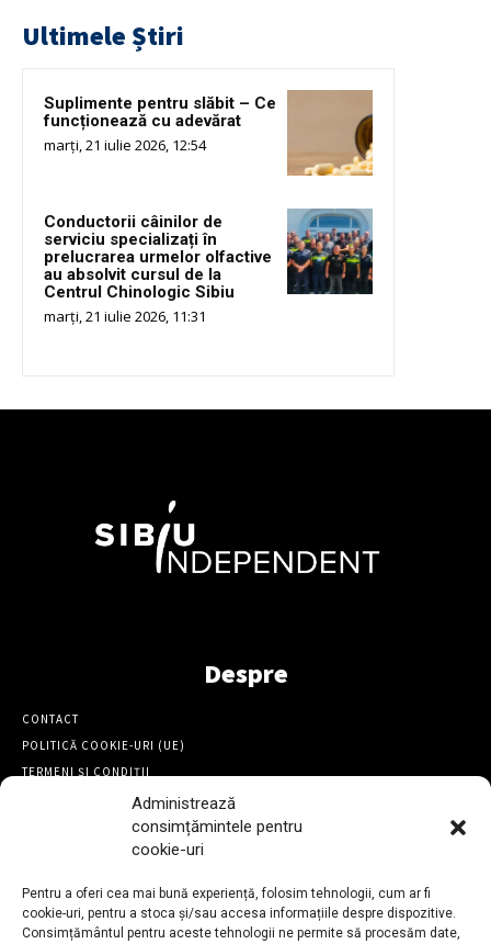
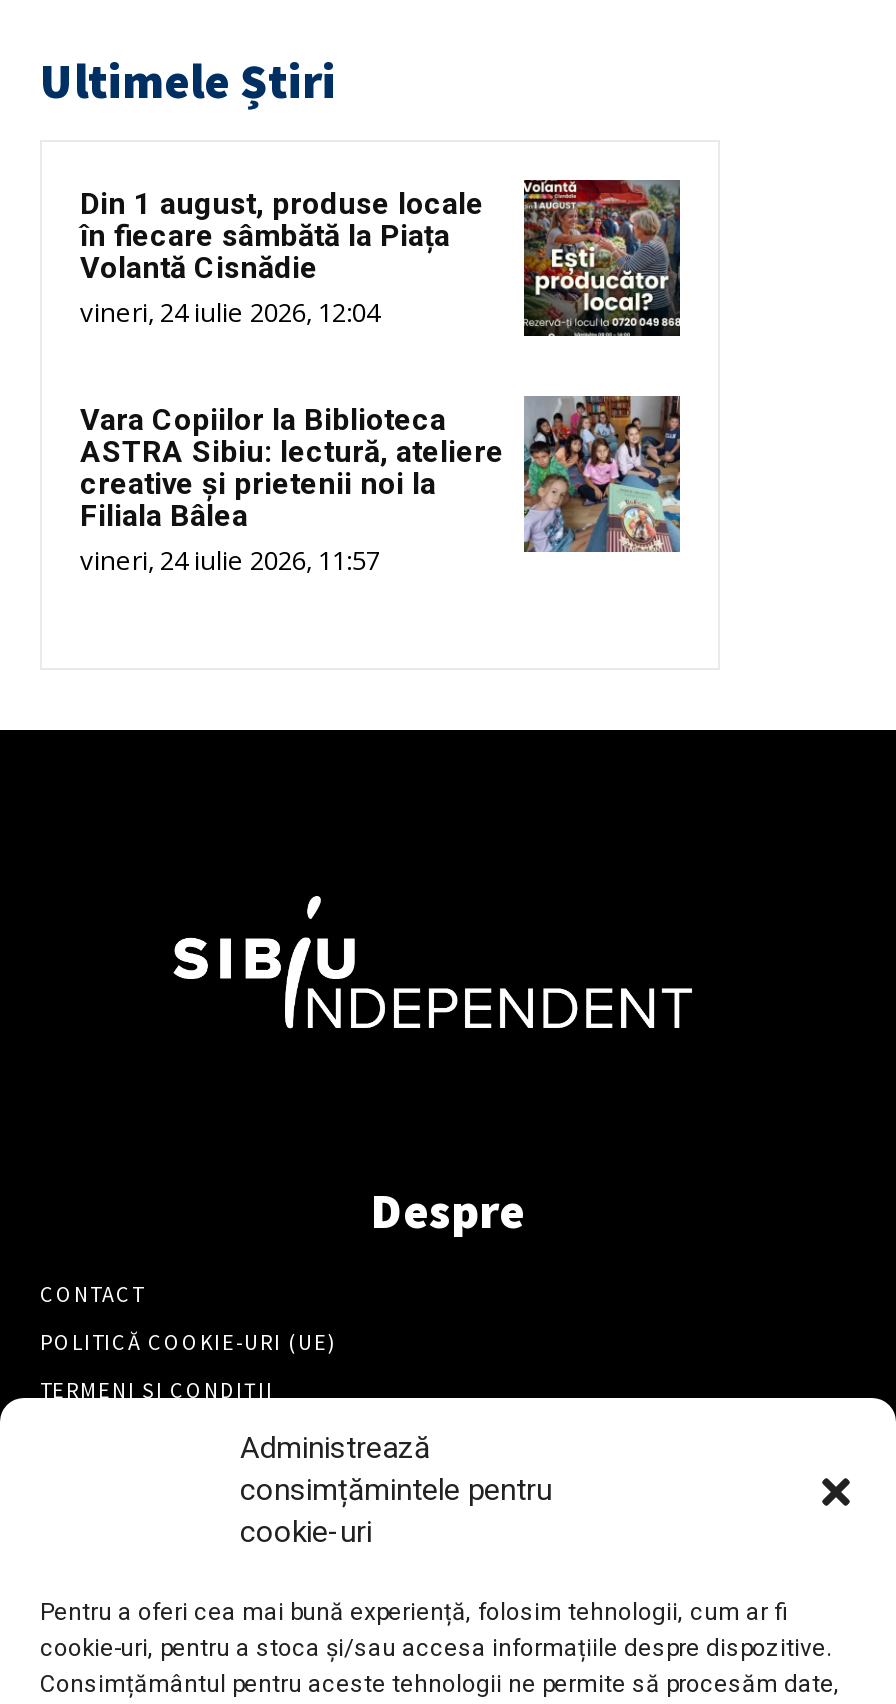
[44,90,374,177] [image] | Suplimente pentru slăbit – Ce | funcționează cu adevărat | marți, 21 iulie 2026, 12:54 -> [80,180,682,338] [image] | Din 1 august, produse locale | în fiecare sâmbătă la Piața | Volantă Cisnădie | vineri, 24 iulie 2026, 12:04
[44,207,374,326] [image] | Conductorii câinilor de | serviciu specializați în | prelucrarea urmelor olfactive | au absolvit cursul de la | Centrul Chinologic Sibiu | marți, 21 iulie 2026, 11:31 -> [80,394,682,578] [image] | Vara Copiilor la Biblioteca | ASTRA Sibiu: lectură, ateliere | creative și prietenii noi la | Filiala Bâlea | vineri, 24 iulie 2026, 11:57

